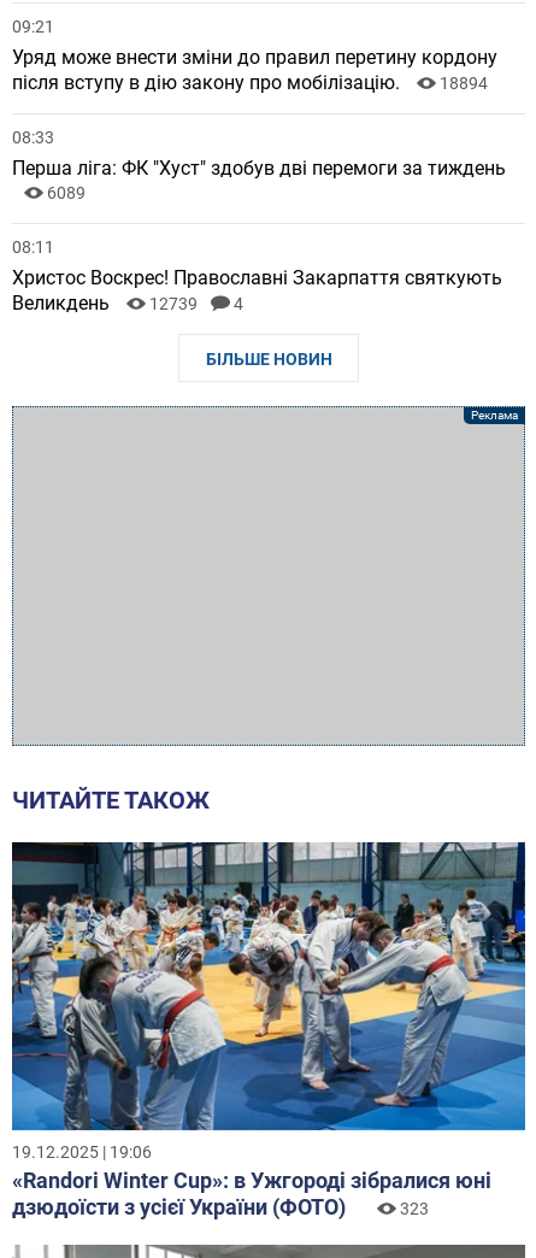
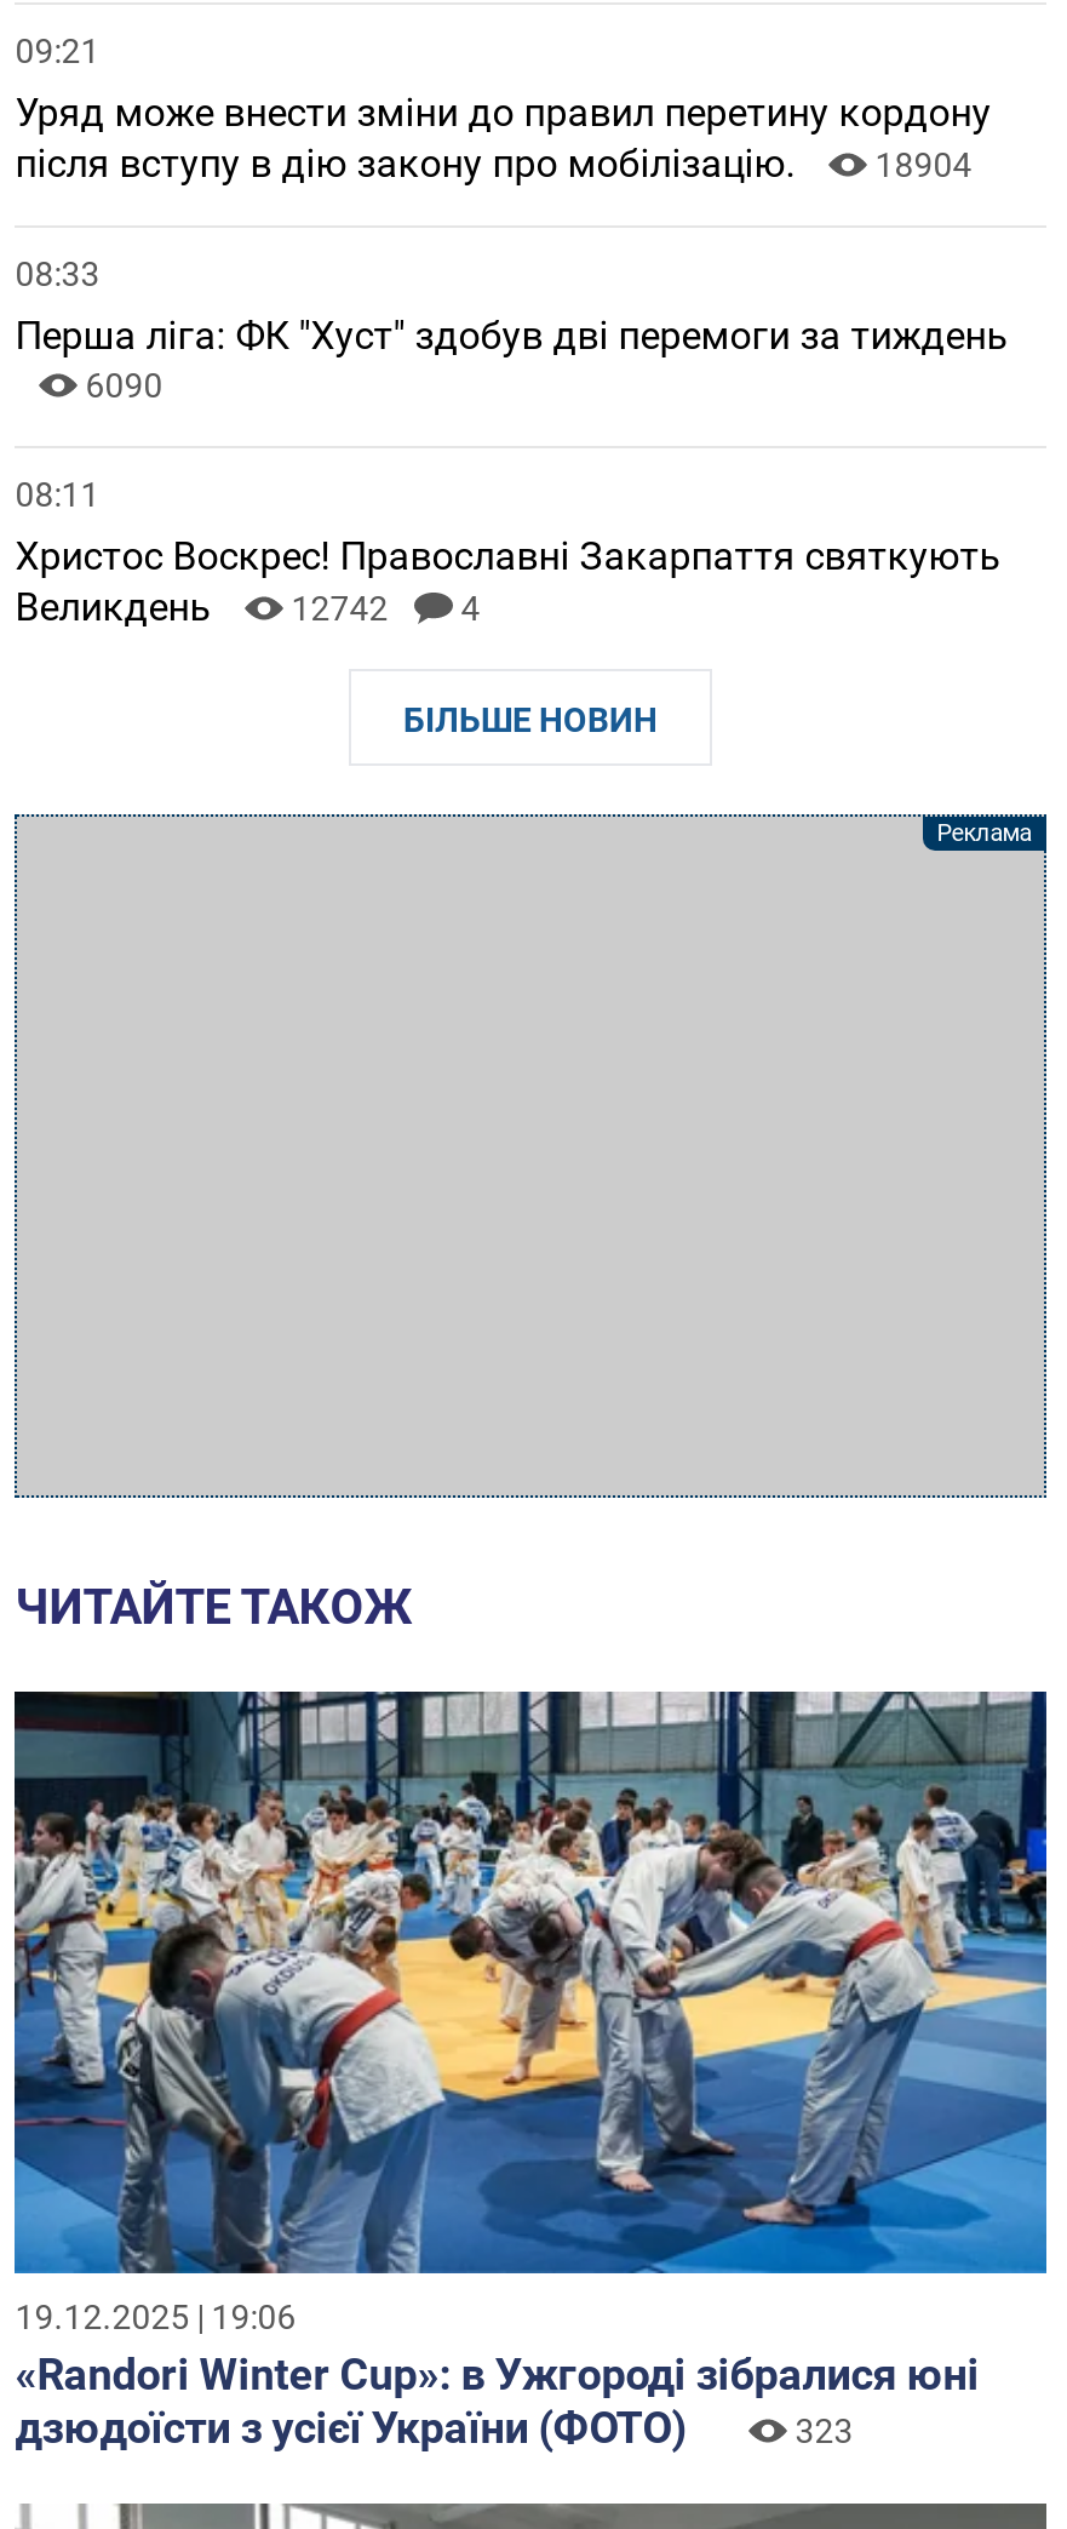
[12,71,488,94] після вступу в дію закону про мобілізацію. 18894 -> [15,141,972,187] після вступу в дію закону про мобілізацію. 18904
[47,183,86,202] 6089 -> [85,367,163,405] 6090
[12,291,244,314] Великдень 12739 4 -> [15,585,480,631] Великдень 12742 4

